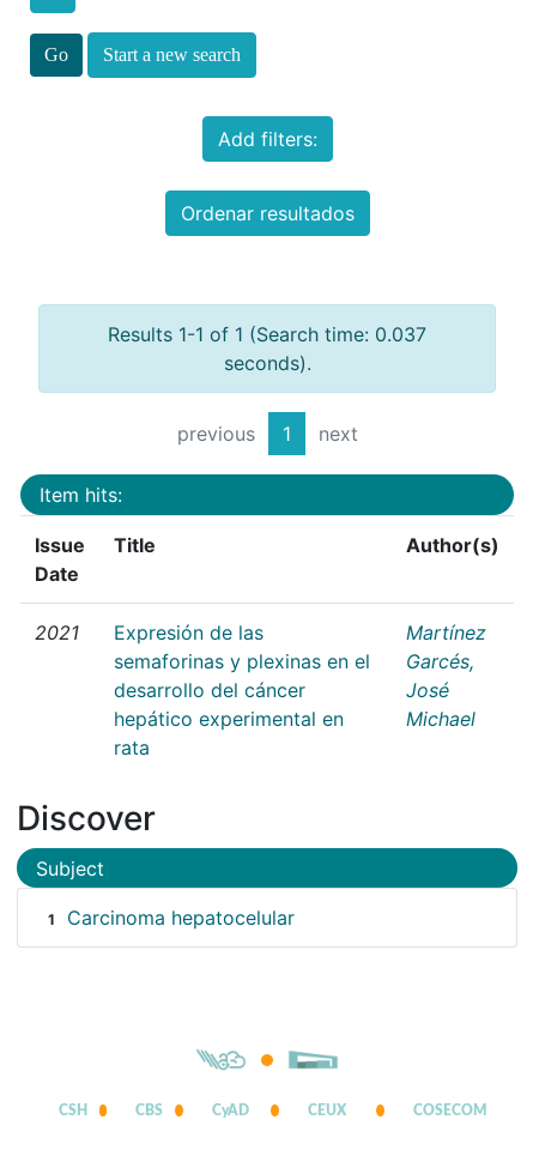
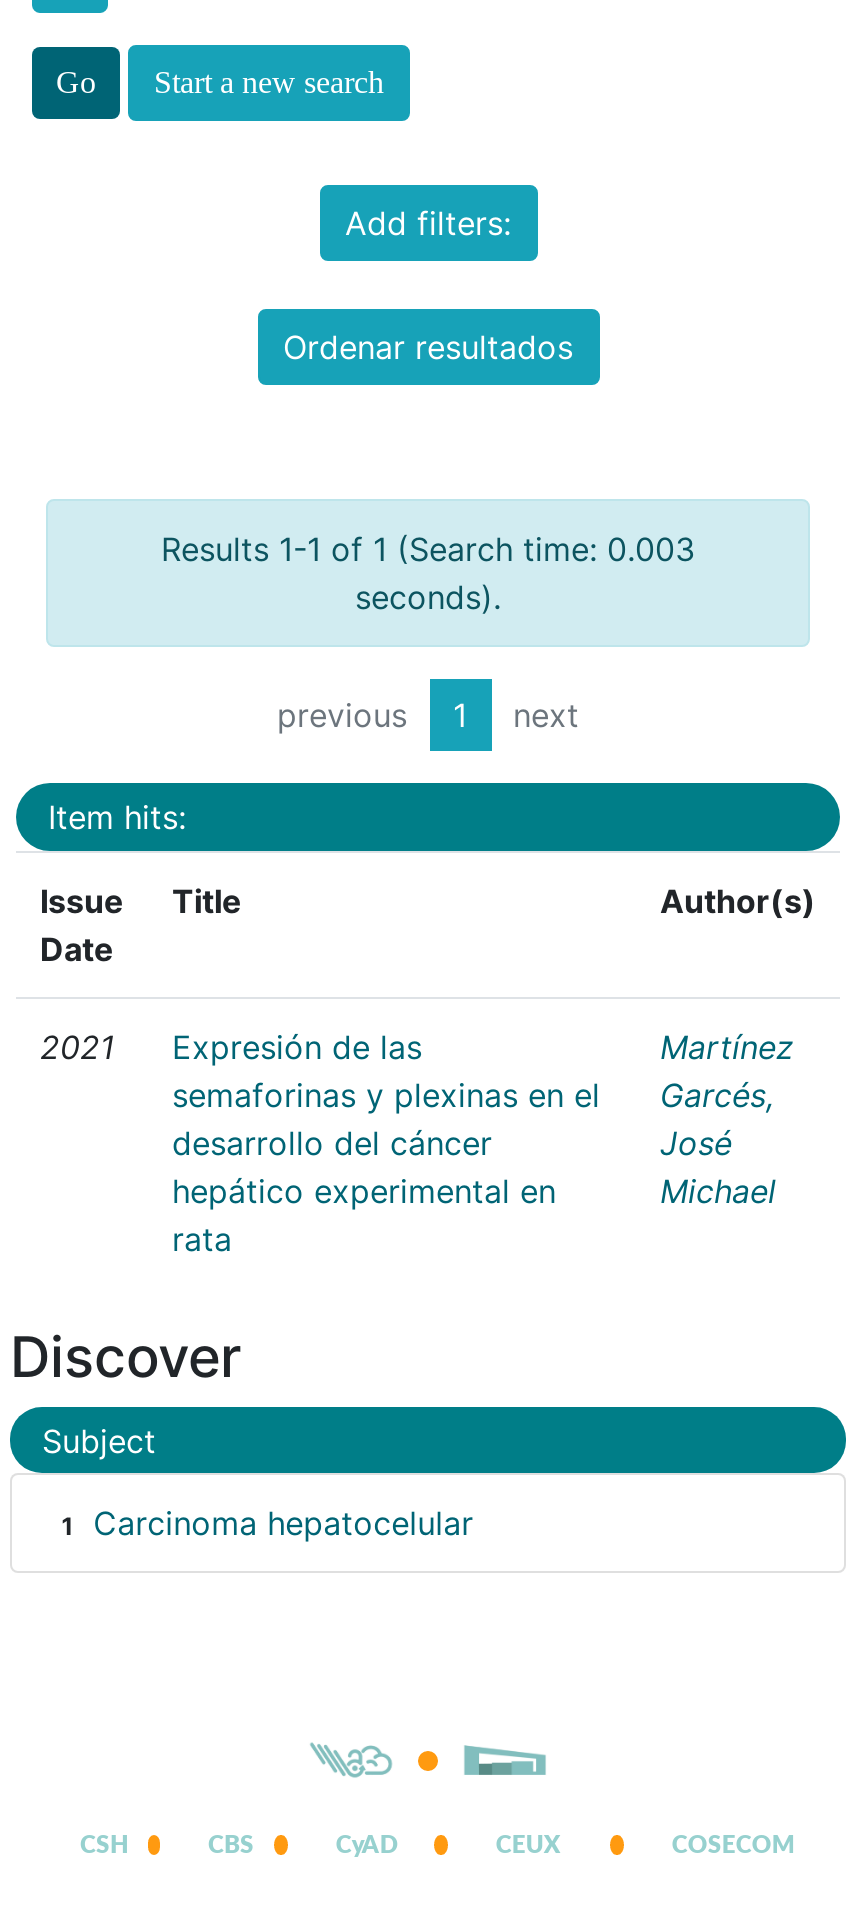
[108,322,426,346] Results 1-1 of 1 (Search time: 0.037 -> [161,529,695,569] Results 1-1 of 1 (Search time: 0.003

